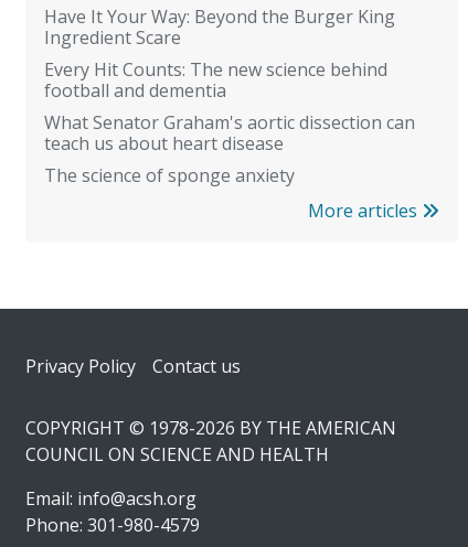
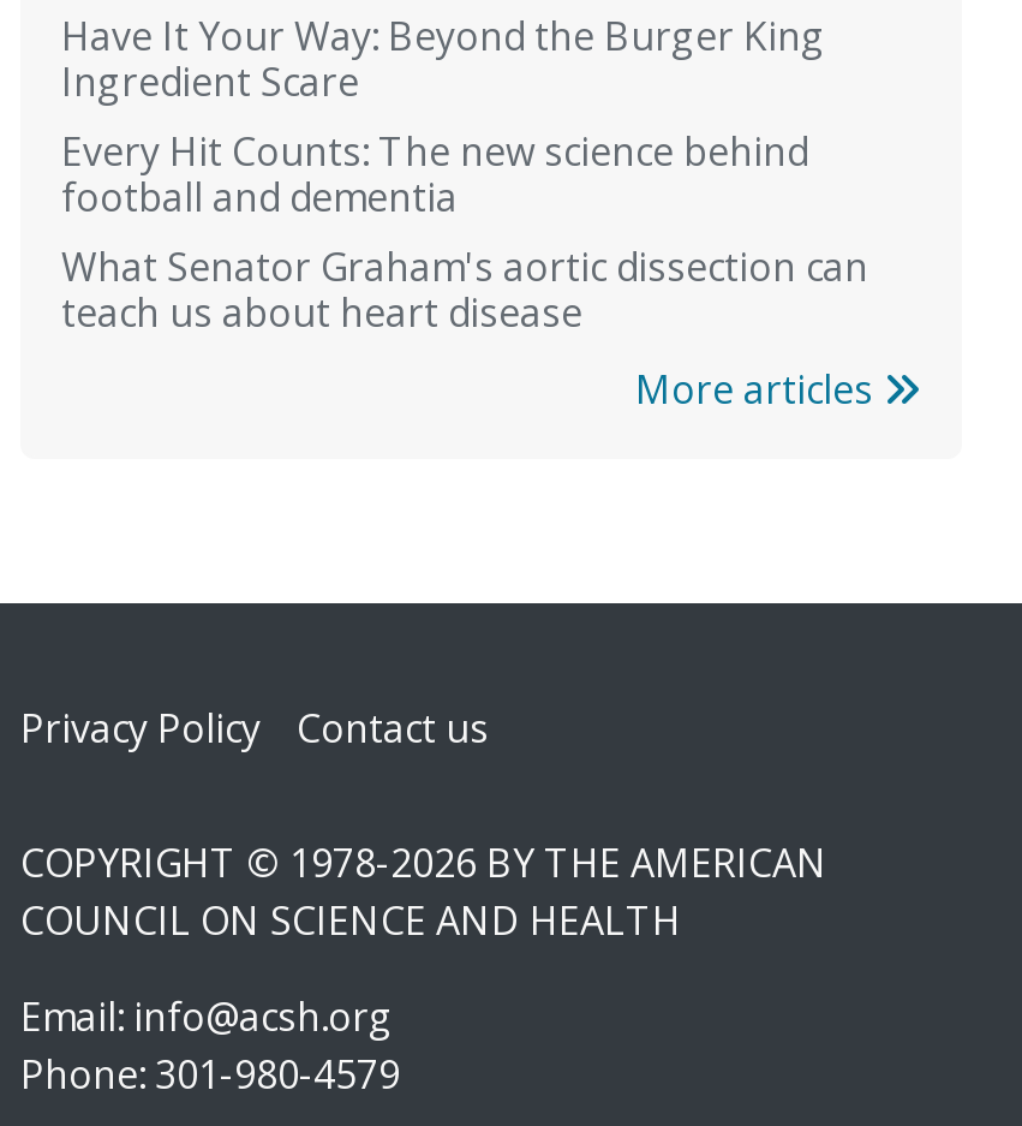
[44,164,295,188] The science of sponge anxiety -> none

